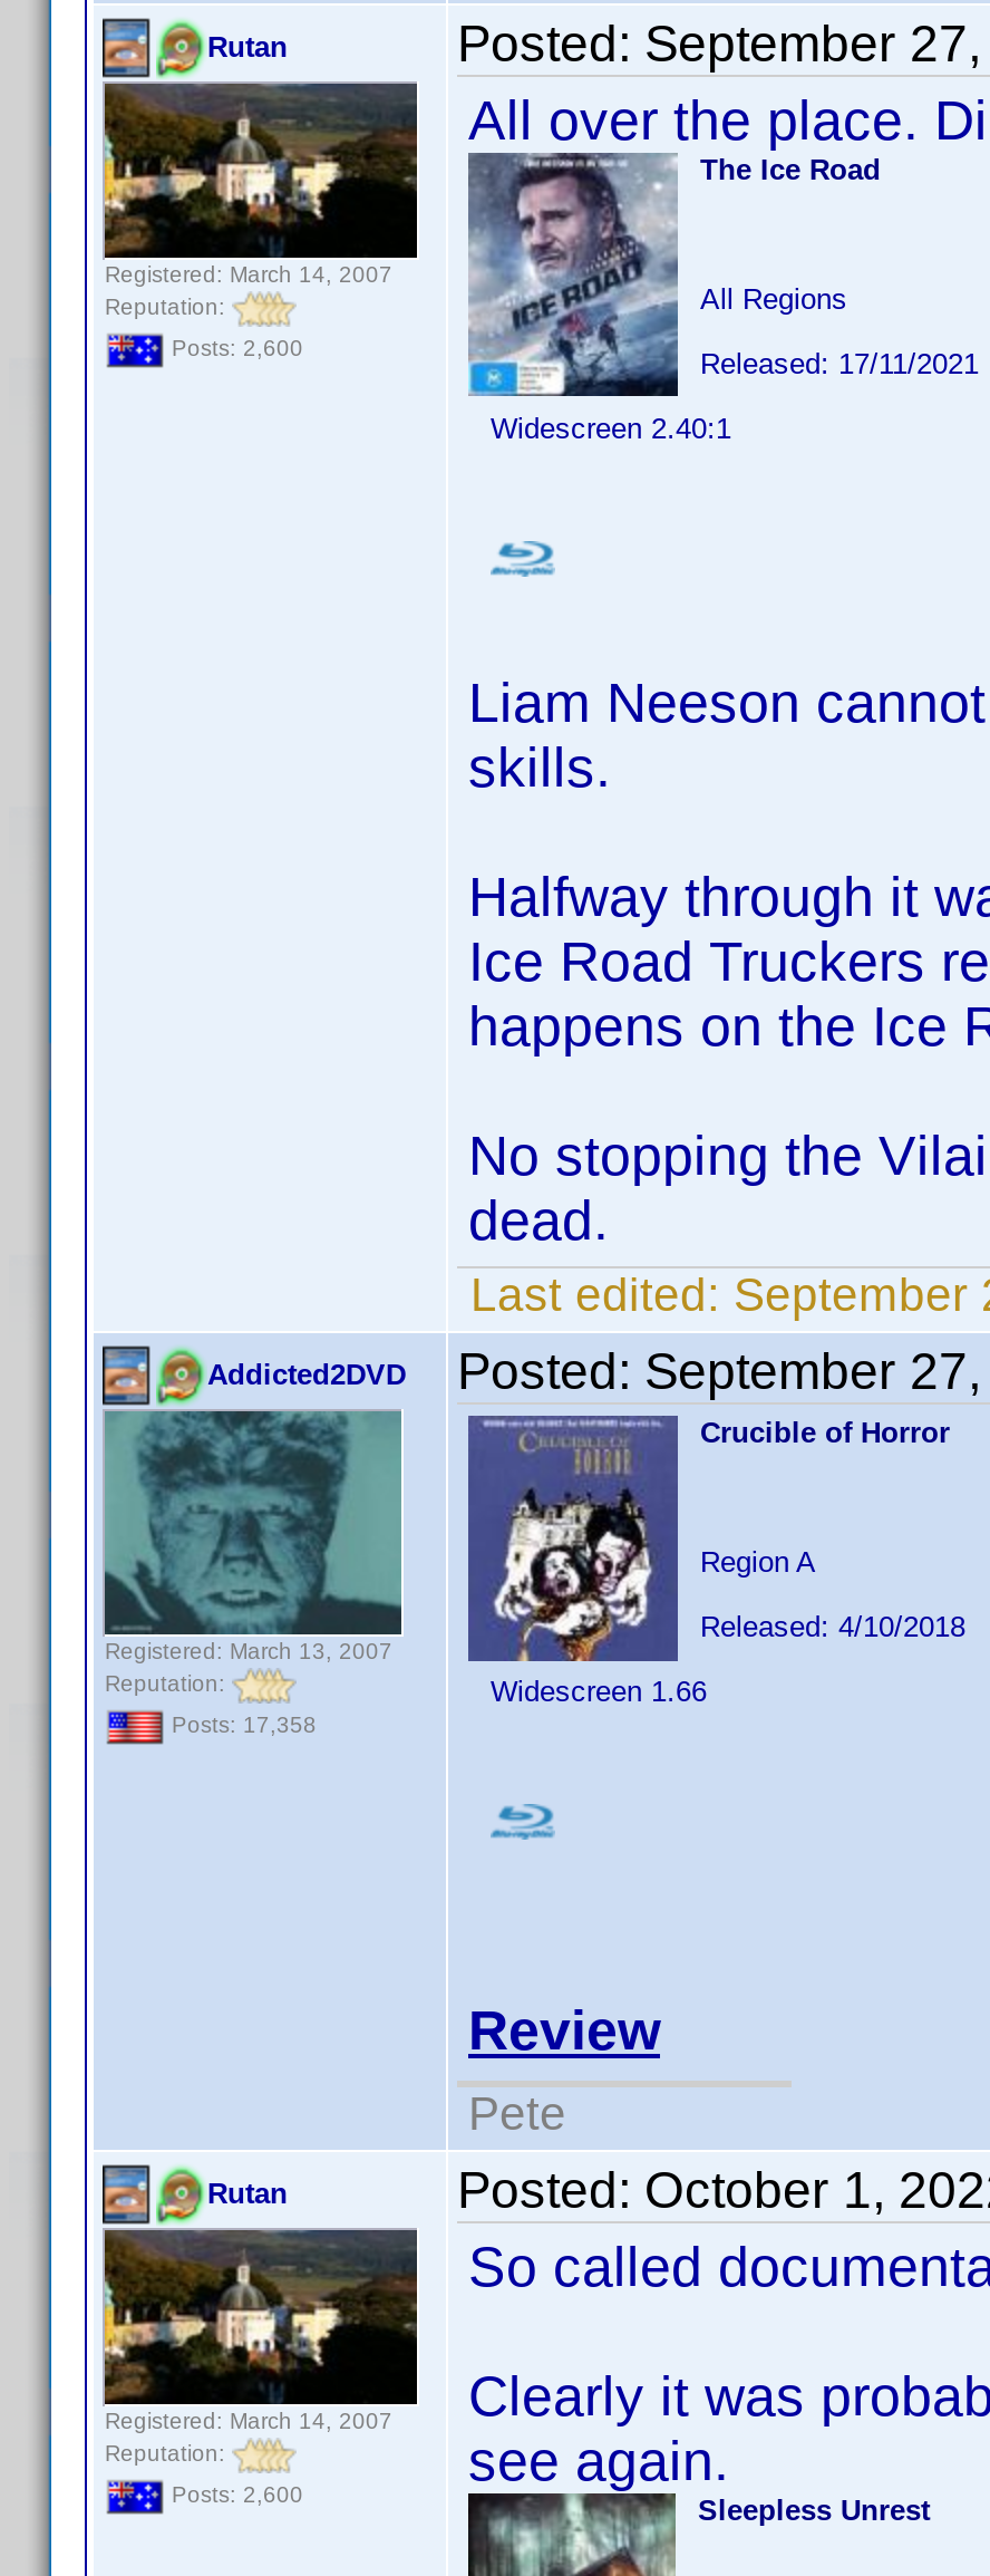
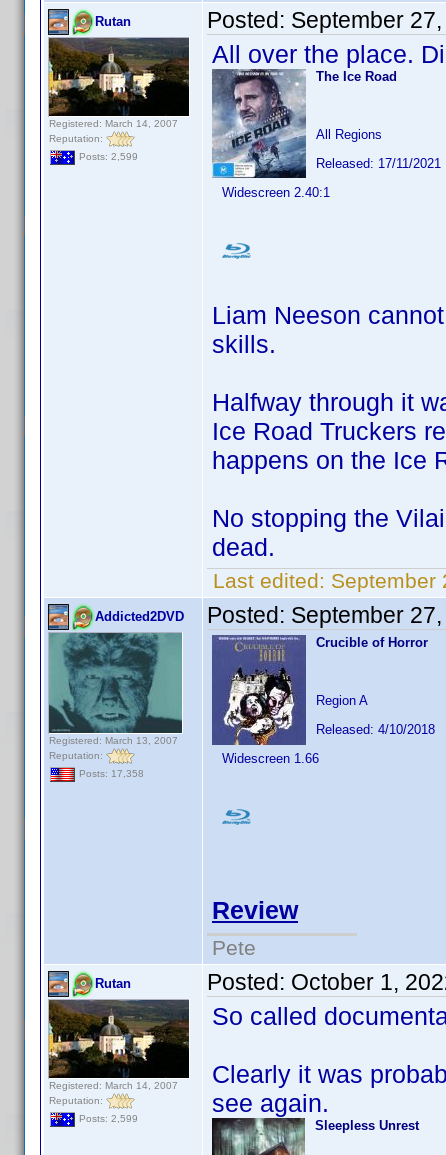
[165,336,303,361] Posts: 2,600 -> [76,151,138,162] Posts: 2,599
[165,2483,303,2507] Posts: 2,600 -> [76,1113,138,1124] Posts: 2,599

